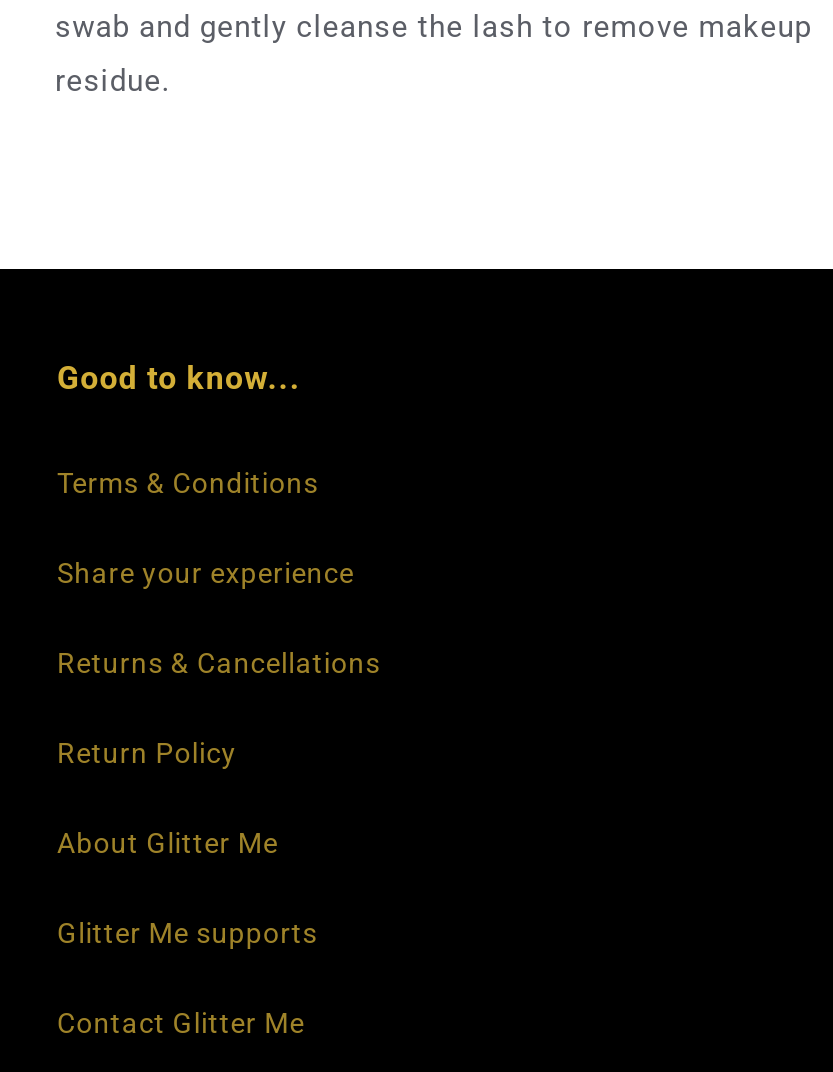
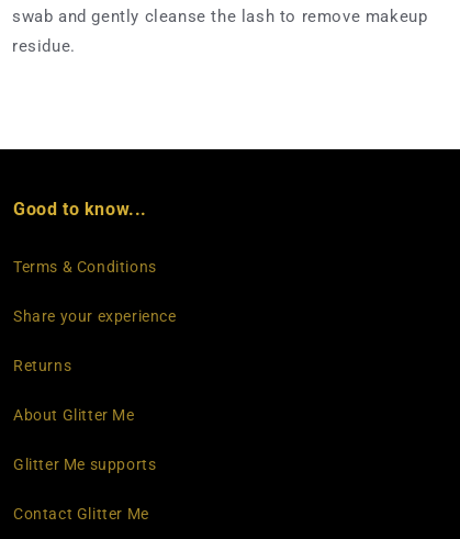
[57,647,381,769] Returns & Cancellations | Return Policy -> [13,357,72,374] Returns

